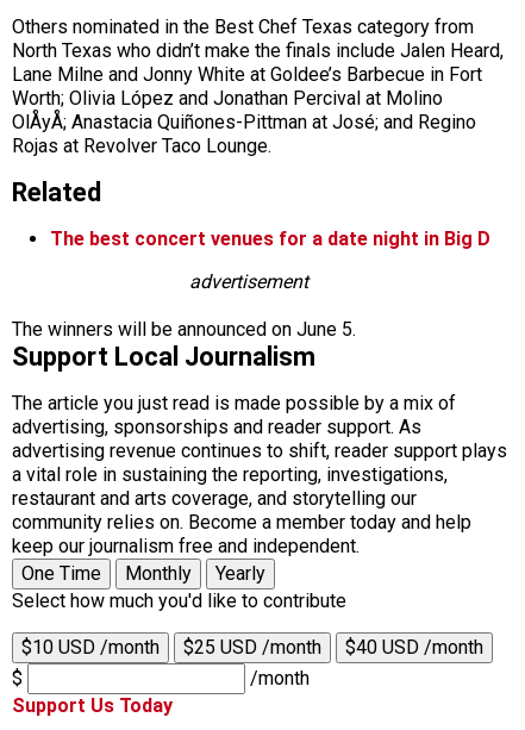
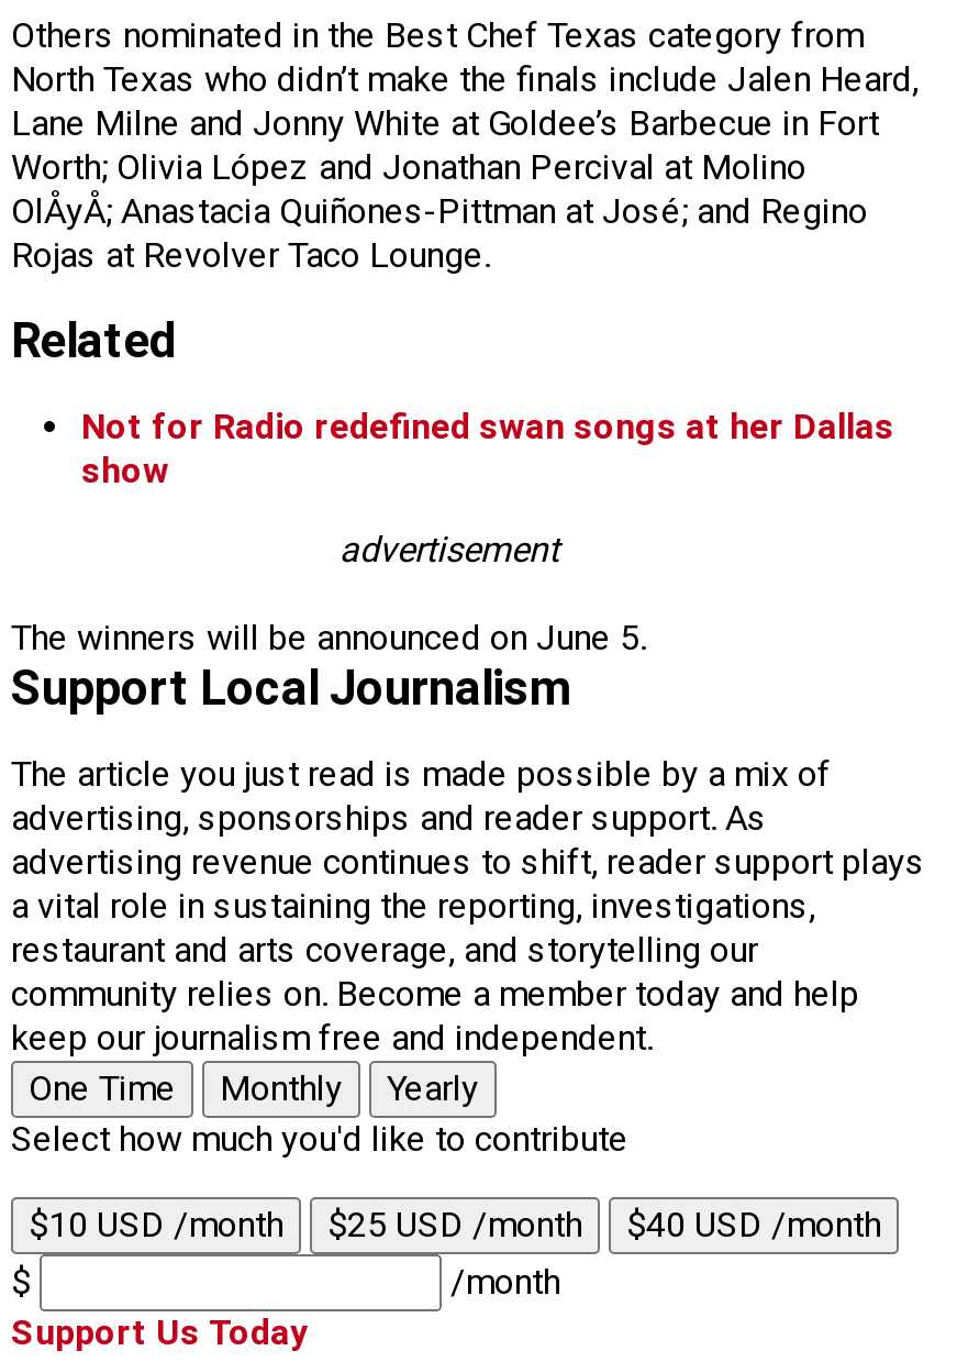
[50,227,490,250] The best concert venues for a date night in Big D -> [81,405,894,490] Not for Radio redefined swan songs at her Dallas | show

